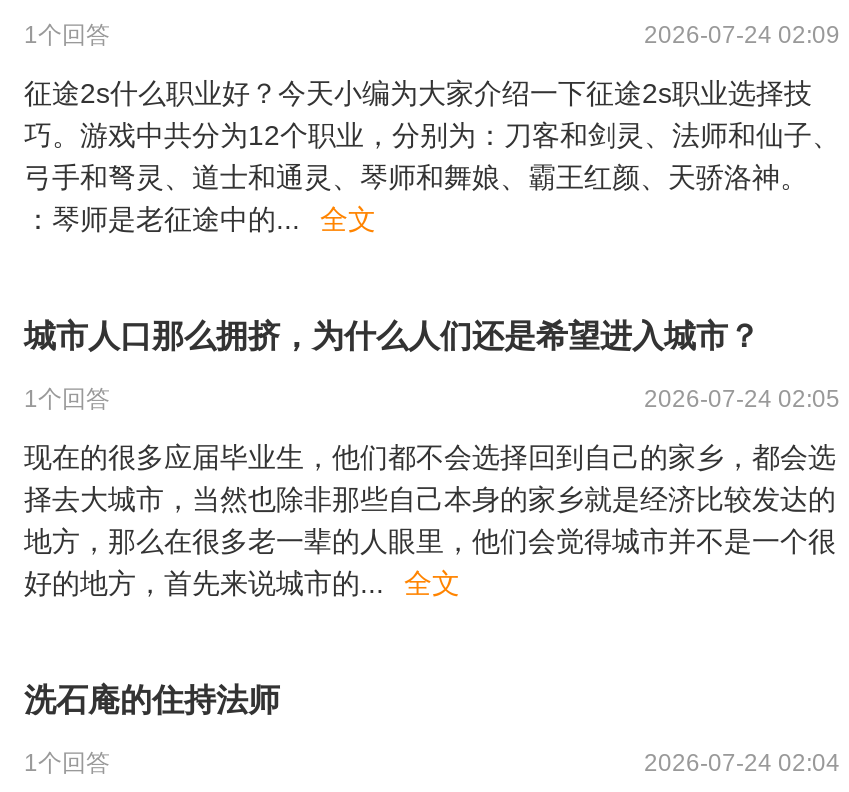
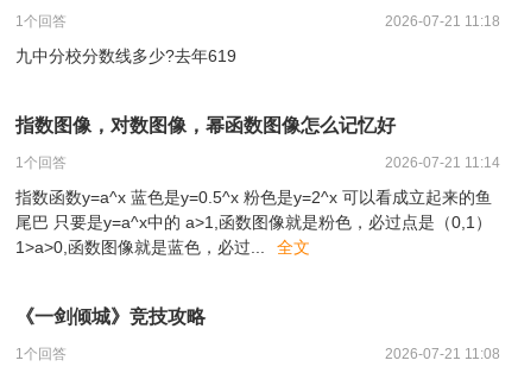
[644,21,840,49] 2026-07-24 02:09 -> [385,13,500,30] 2026-07-21 11:18
[24,77,840,235] 征途2s什么职业好？今天小编为大家介绍一下征途2s职业选择技 | 巧。游戏中共分为12个职业，分别为：刀客和剑灵、法师和仙子、 | 弓手和弩灵、道士和通灵、琴师和舞娘、霸王红颜、天骄洛神。 | ：琴师是老征途中的... | 全文 -> [15,46,236,65] 九中分校分数线多少?去年619
[24,319,760,353] 城市人口那么拥挤，为什么人们还是希望进入城市？ -> [15,115,396,135] 指数图像，对数图像，幂函数图像怎么记忆好
[644,385,840,413] 2026-07-24 02:05 -> [385,154,500,171] 2026-07-21 11:14
[24,441,836,599] 现在的很多应届毕业生，他们都不会选择回到自己的家乡，都会选 | 择去大城市，当然也除非那些自己本身的家乡就是经济比较发达的 | 地方，那么在很多老一辈的人眼里，他们会觉得城市并不是一个很 | 好的地方，首先来说城市的... -> [15,188,492,257] 指数函数y=a^x 蓝色是y=0.5^x 粉色是y=2^x 可以看成立起来的鱼 | 尾巴 只要是y=a^x中的 a>1,函数图像就是粉色，必过点是（0,1） | 1>a>0,函数图像就是蓝色，必过...
[24,683,280,717] 洗石庵的住持法师 -> [15,306,206,327] 《一剑倾城》竞技攻略
[644,749,840,777] 2026-07-24 02:04 -> [385,346,500,362] 2026-07-21 11:08

